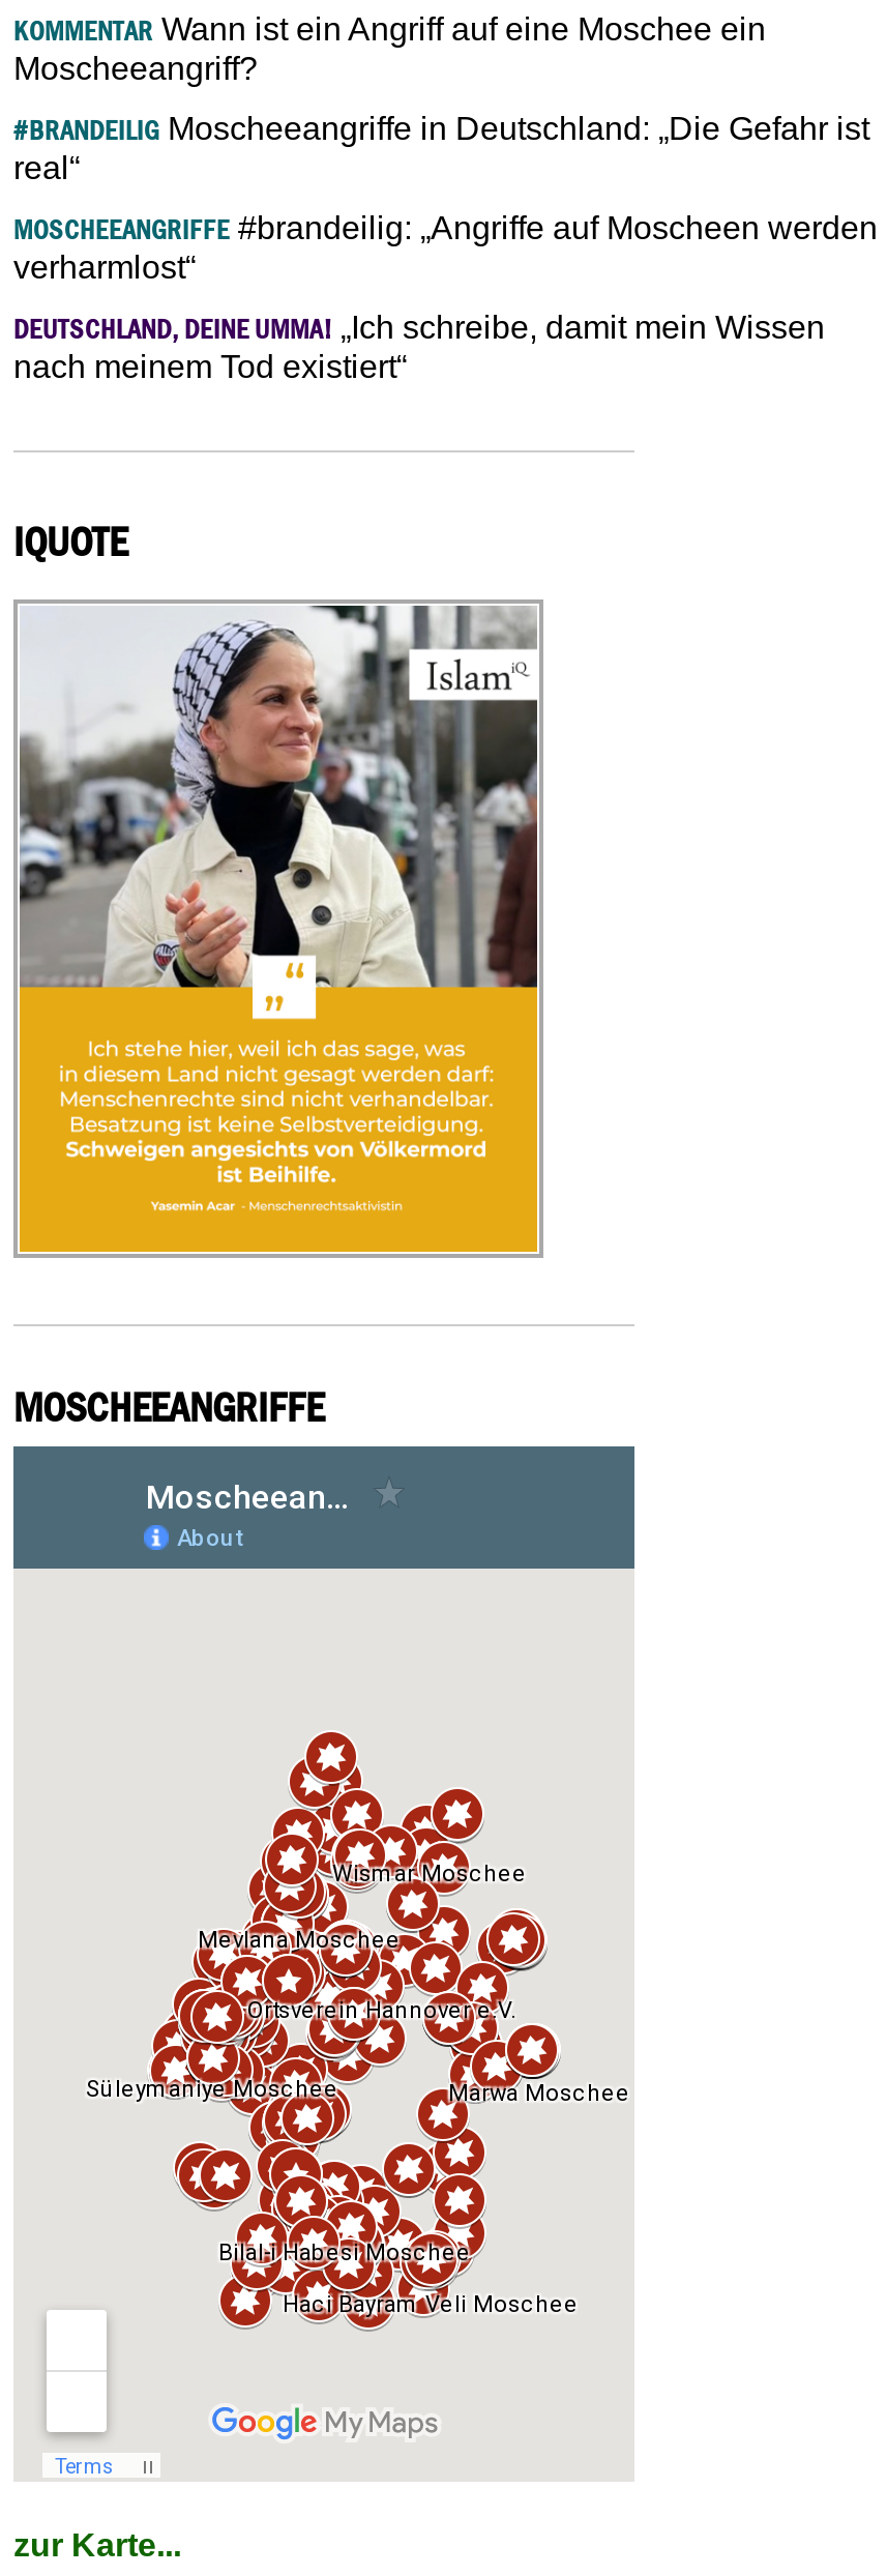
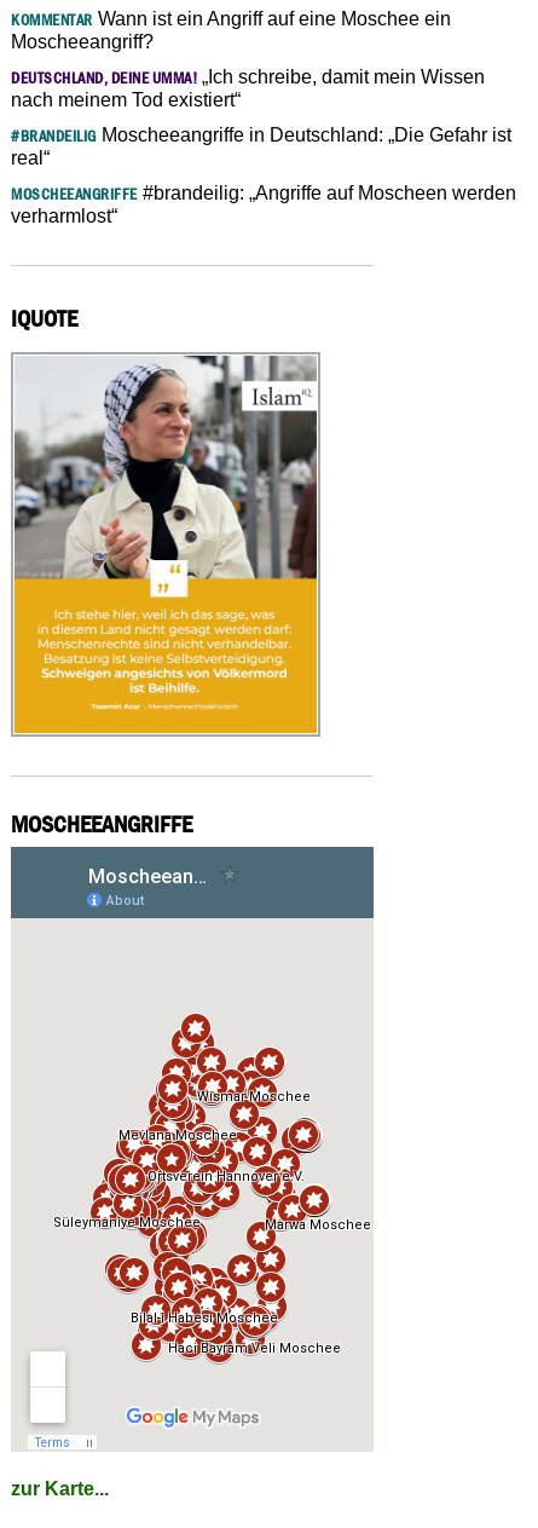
moved [13,110,878,284] -> [11,124,516,226]: #BRANDEILIG Moscheeangriffe in Deutschland: „Die Gefahr ist | real“ | MOSCHEEANGRIFFE #brandeilig: „Angriffe auf Moscheen werden | verharmlost“
moved [13,309,825,383] -> [11,66,485,110]: DEUTSCHLAND, DEINE UMMA! „Ich schreibe, damit mein Wissen | nach meinem Tod existiert“

